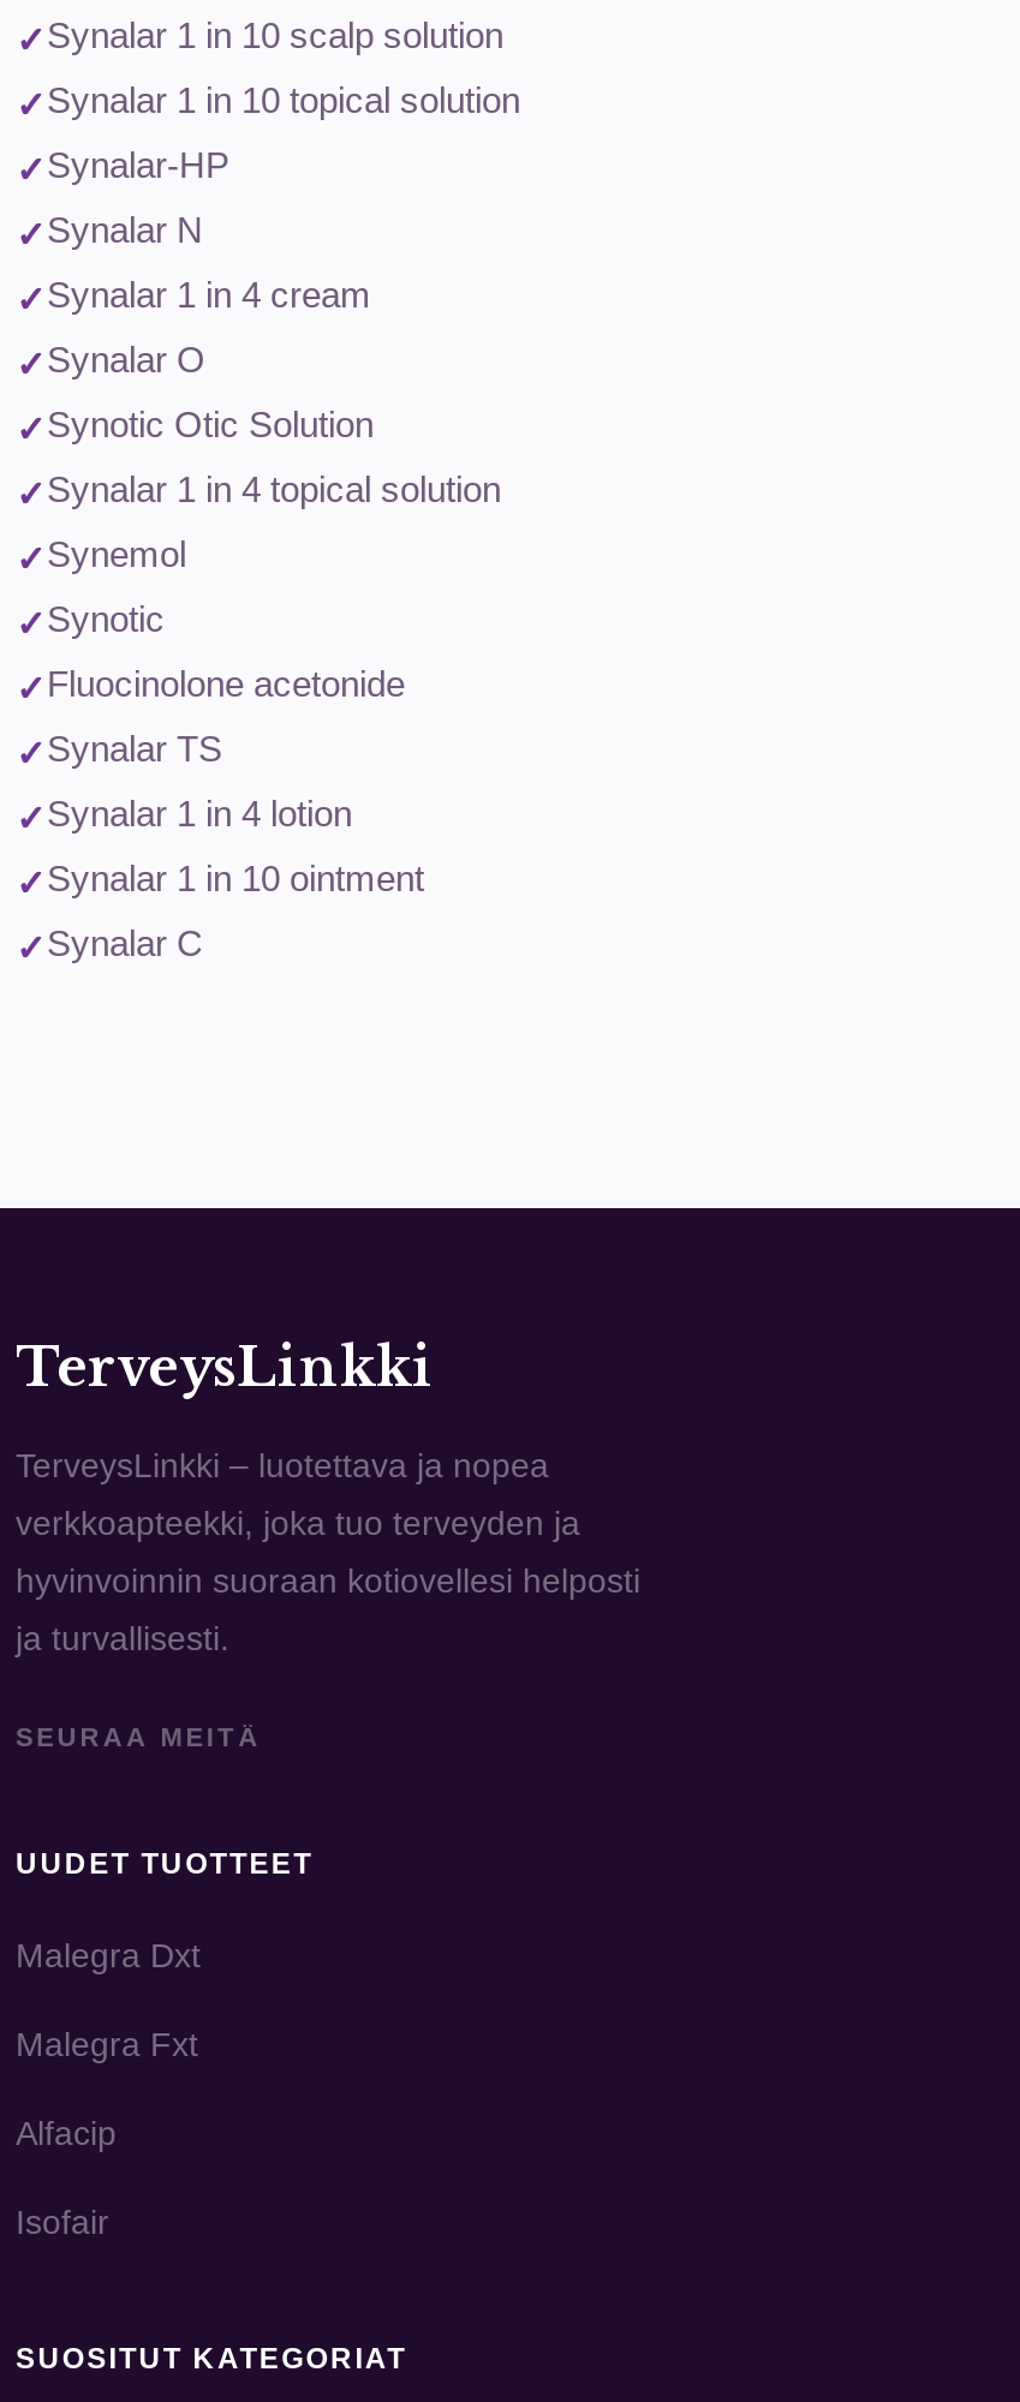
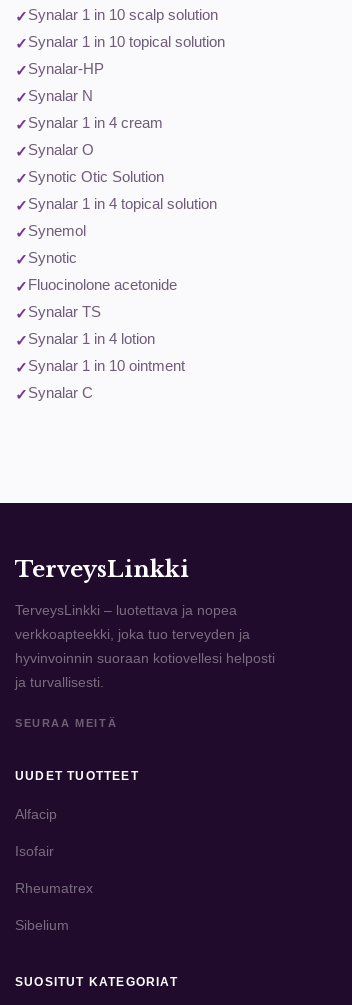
[16,1936,201,2063] Malegra Dxt | Malegra Fxt -> none
moved [16,2114,117,2241] -> [15,806,57,859]: Alfacip | Isofair
none -> [15,880,93,933] Rheumatrex | Sibelium

